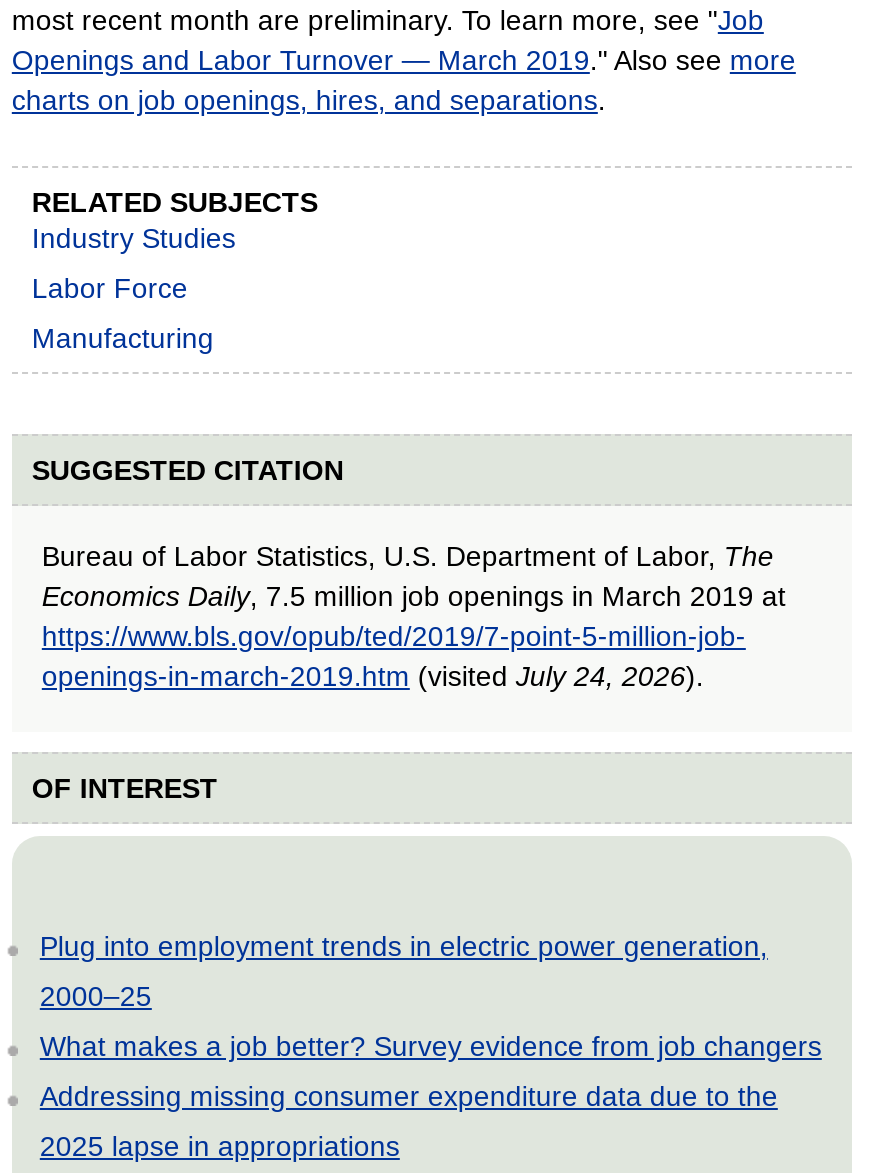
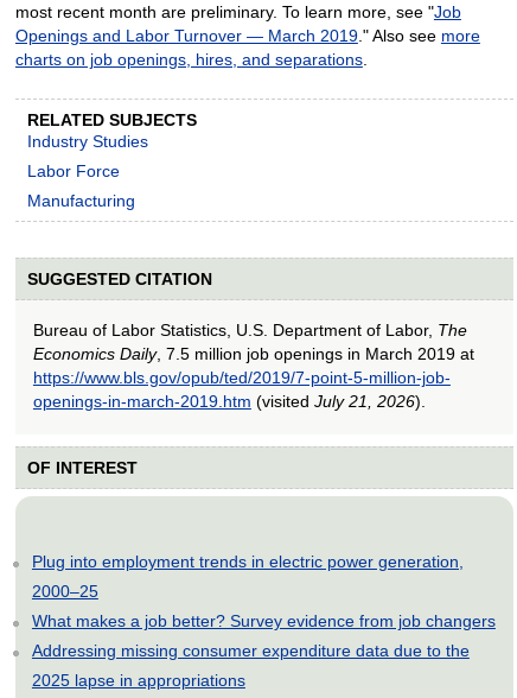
[42,660,704,692] openings-in-march-2019.htm (visited July 24, 2026). -> [33,392,426,411] openings-in-march-2019.htm (visited July 21, 2026).

